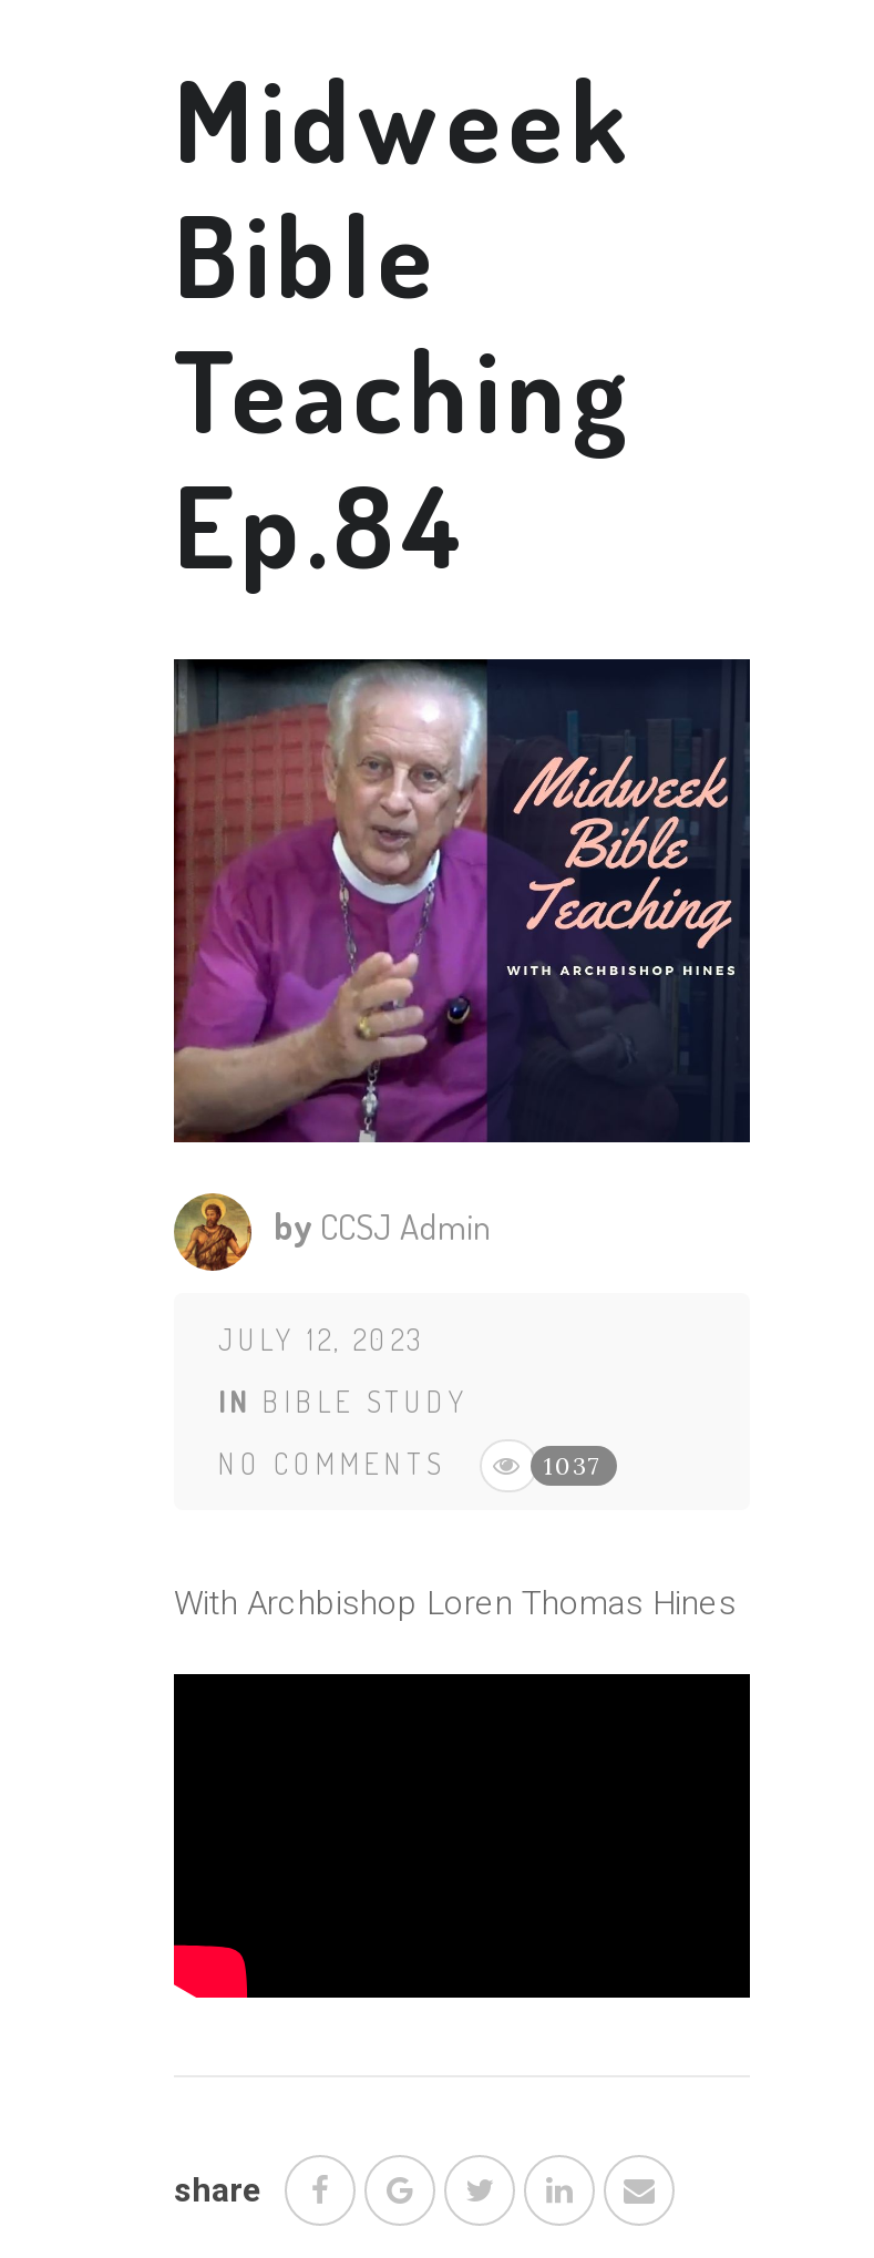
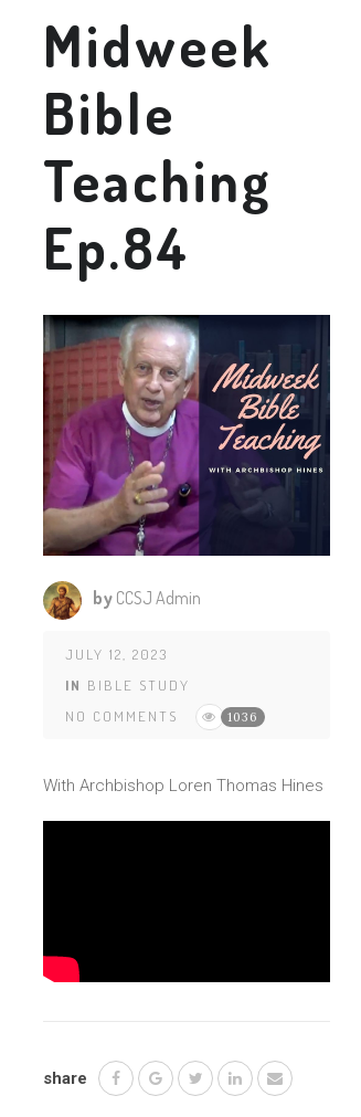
[544,1450,604,1481] 1037 -> [227,709,258,725] 1036

